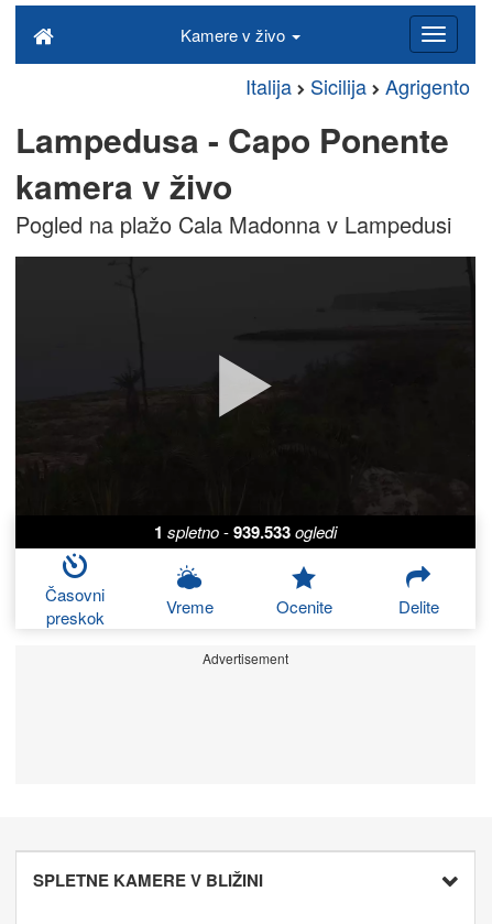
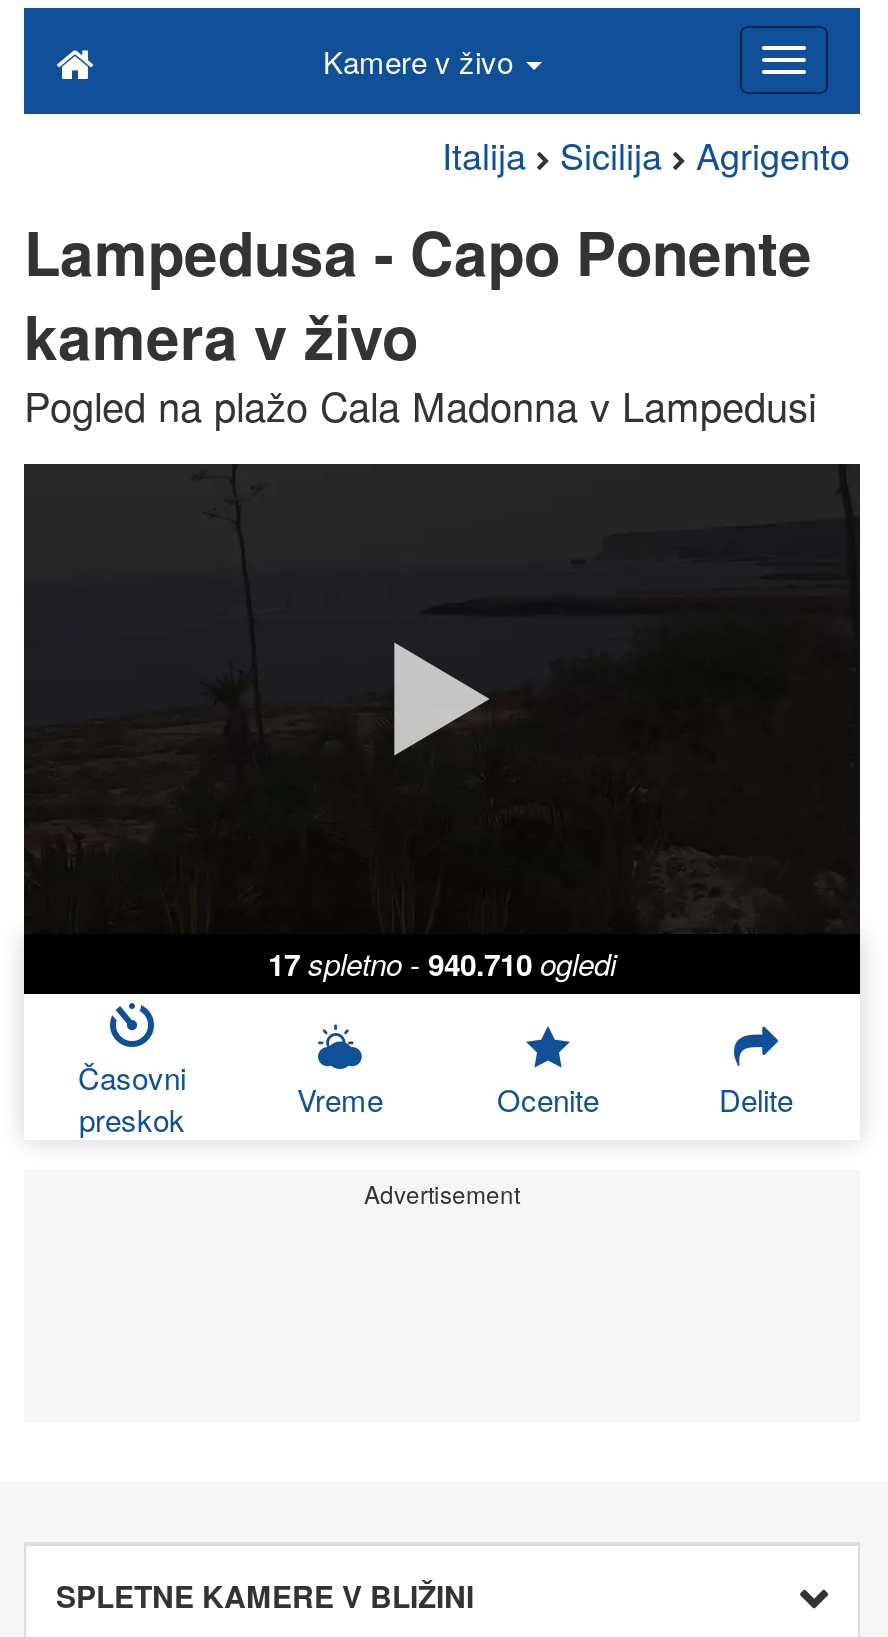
[154,520,337,544] 1 spletno - 939.533 ogledi -> [268,942,616,986] 17 spletno - 940.710 ogledi

